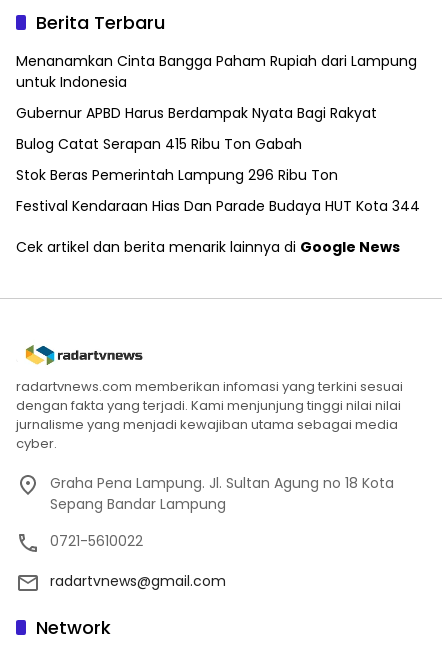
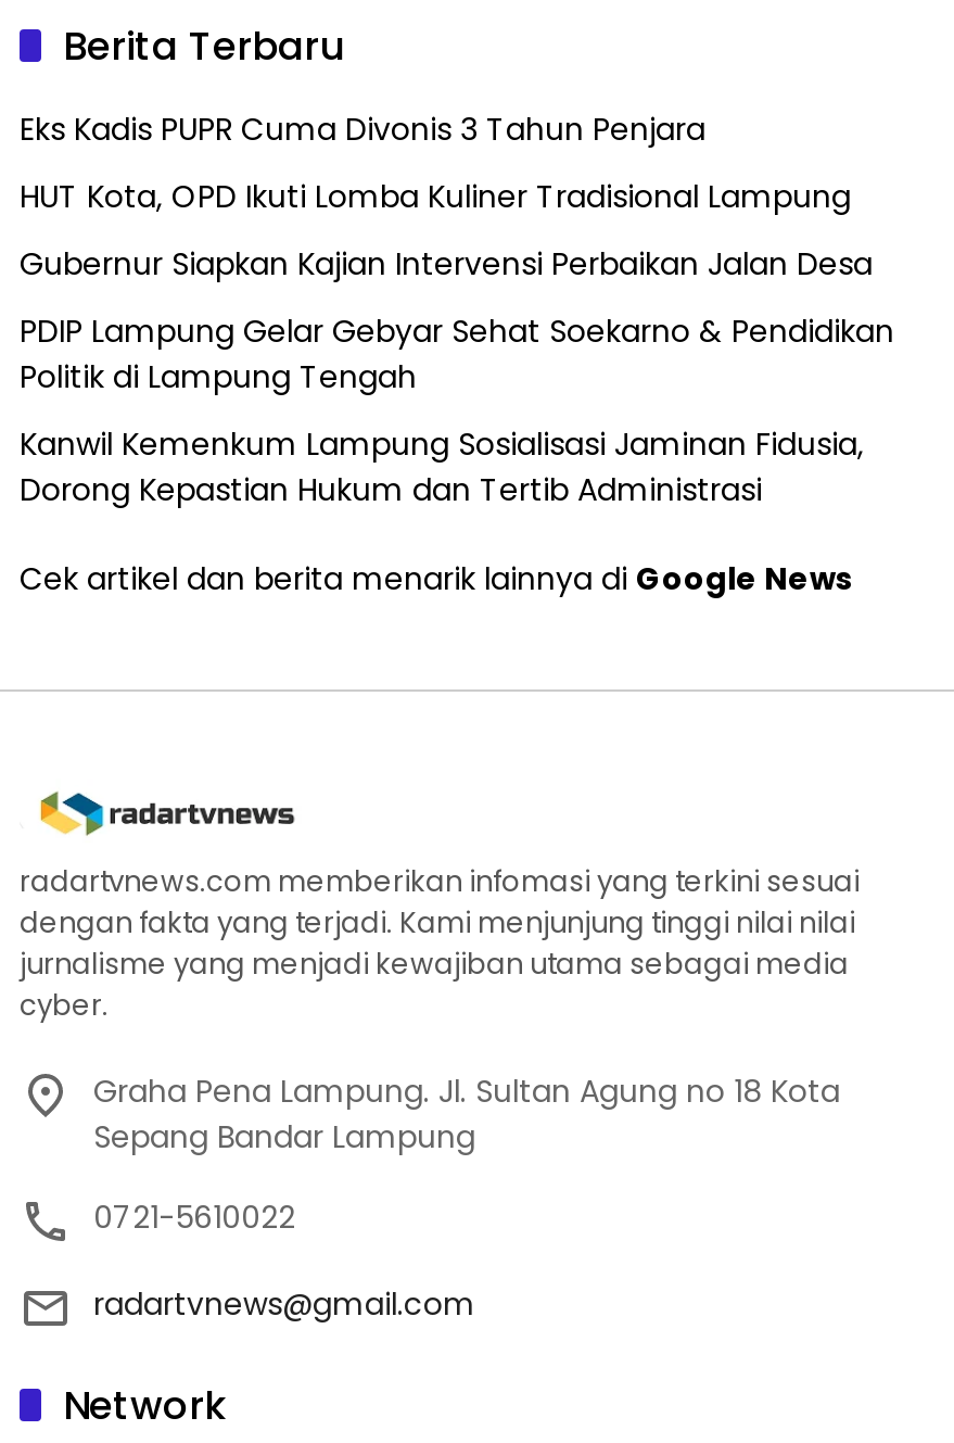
[16,51,417,92] Menanamkan Cinta Bangga Paham Rupiah dari Lampung | untuk Indonesia -> [20,107,705,150] Eks Kadis PUPR Cuma Divonis 3 Tahun Penjara
[16,103,377,123] Gubernur APBD Harus Berdampak Nyata Bagi Rakyat -> [20,174,851,217] HUT Kota, OPD Ikuti Lomba Kuliner Tradisional Lampung
[16,134,302,154] Bulog Catat Serapan 415 Ribu Ton Gabah -> [20,241,873,285] Gubernur Siapkan Kajian Intervensi Perbaikan Jalan Desa
[16,165,338,185] Stok Beras Pemerintah Lampung 296 Ribu Ton -> [20,309,894,398] PDIP Lampung Gelar Gebyar Sehat Soekarno & Pendidikan | Politik di Lampung Tengah
[16,196,420,216] Festival Kendaraan Hias Dan Parade Budaya HUT Kota 344 -> [20,421,864,511] Kanwil Kemenkum Lampung Sosialisasi Jaminan Fidusia, | Dorong Kepastian Hukum dan Tertib Administrasi

